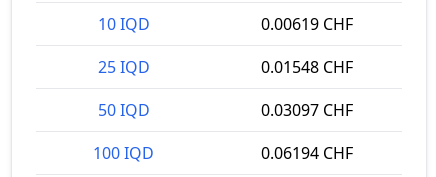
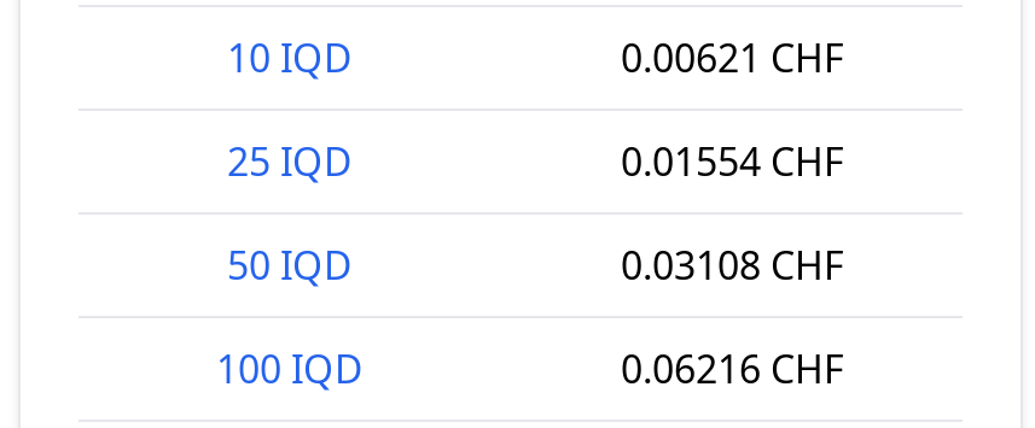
[260,13,352,35] 0.00619 CHF -> [621,31,843,84] 0.00621 CHF
[260,56,352,78] 0.01548 CHF -> [621,135,843,188] 0.01554 CHF
[260,99,352,121] 0.03097 CHF -> [621,239,843,292] 0.03108 CHF
[260,142,352,164] 0.06194 CHF -> [621,342,843,395] 0.06216 CHF

